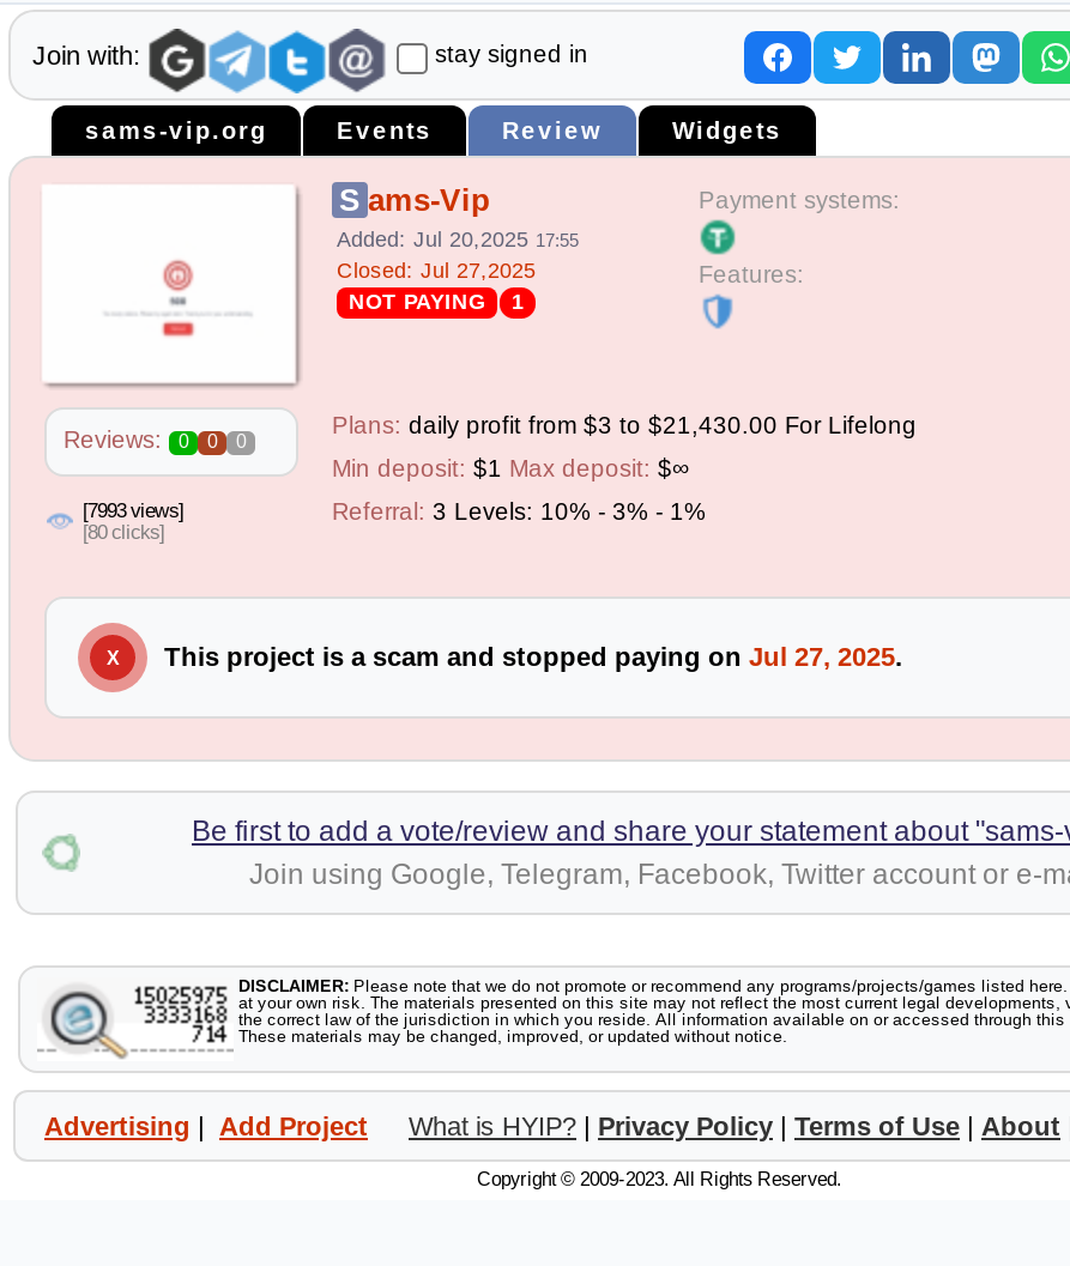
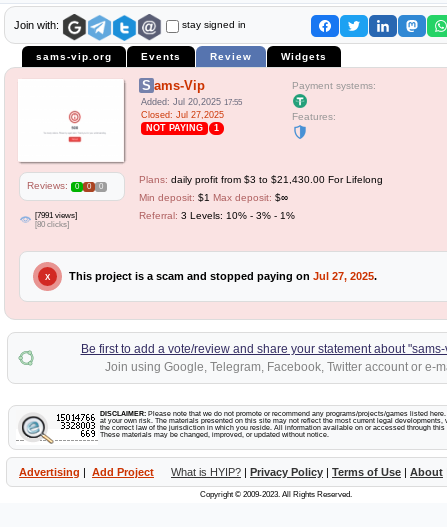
[83,498,183,522] [7993 views] -> [35,210,77,220] [7991 views]

